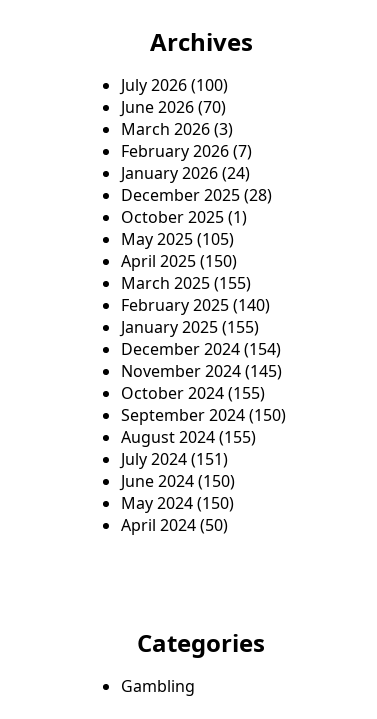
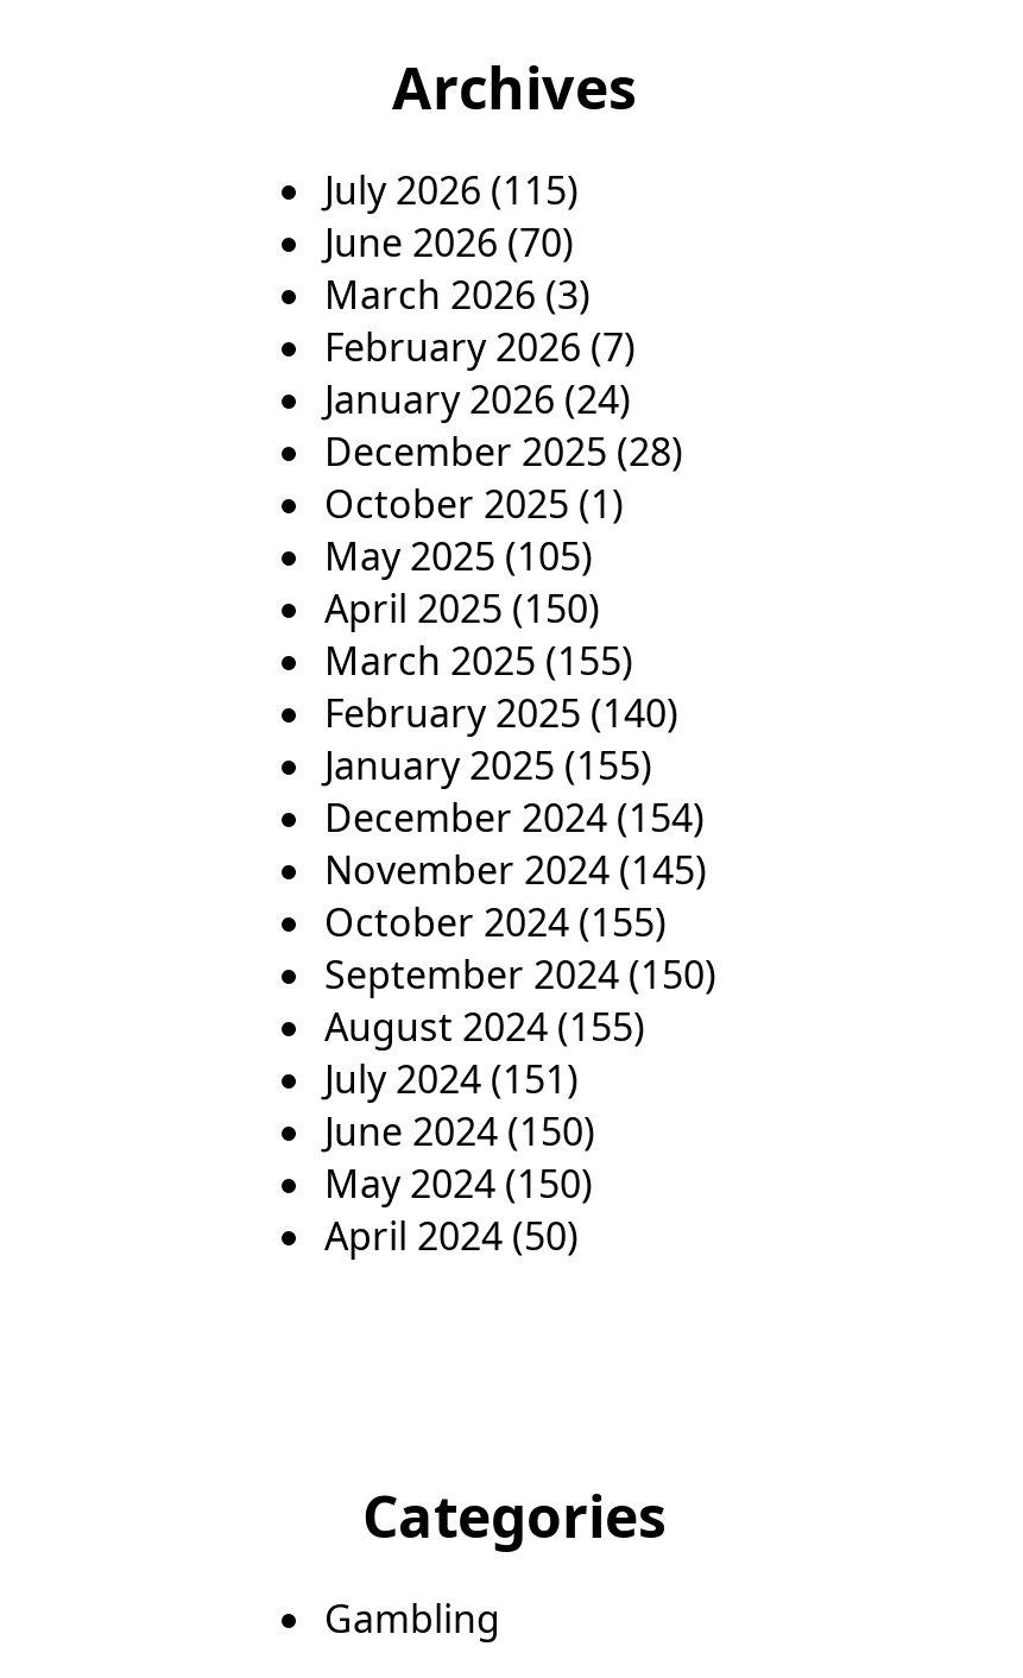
[121,74,228,96] July 2026 (100) -> [324,164,579,216] July 2026 (115)

